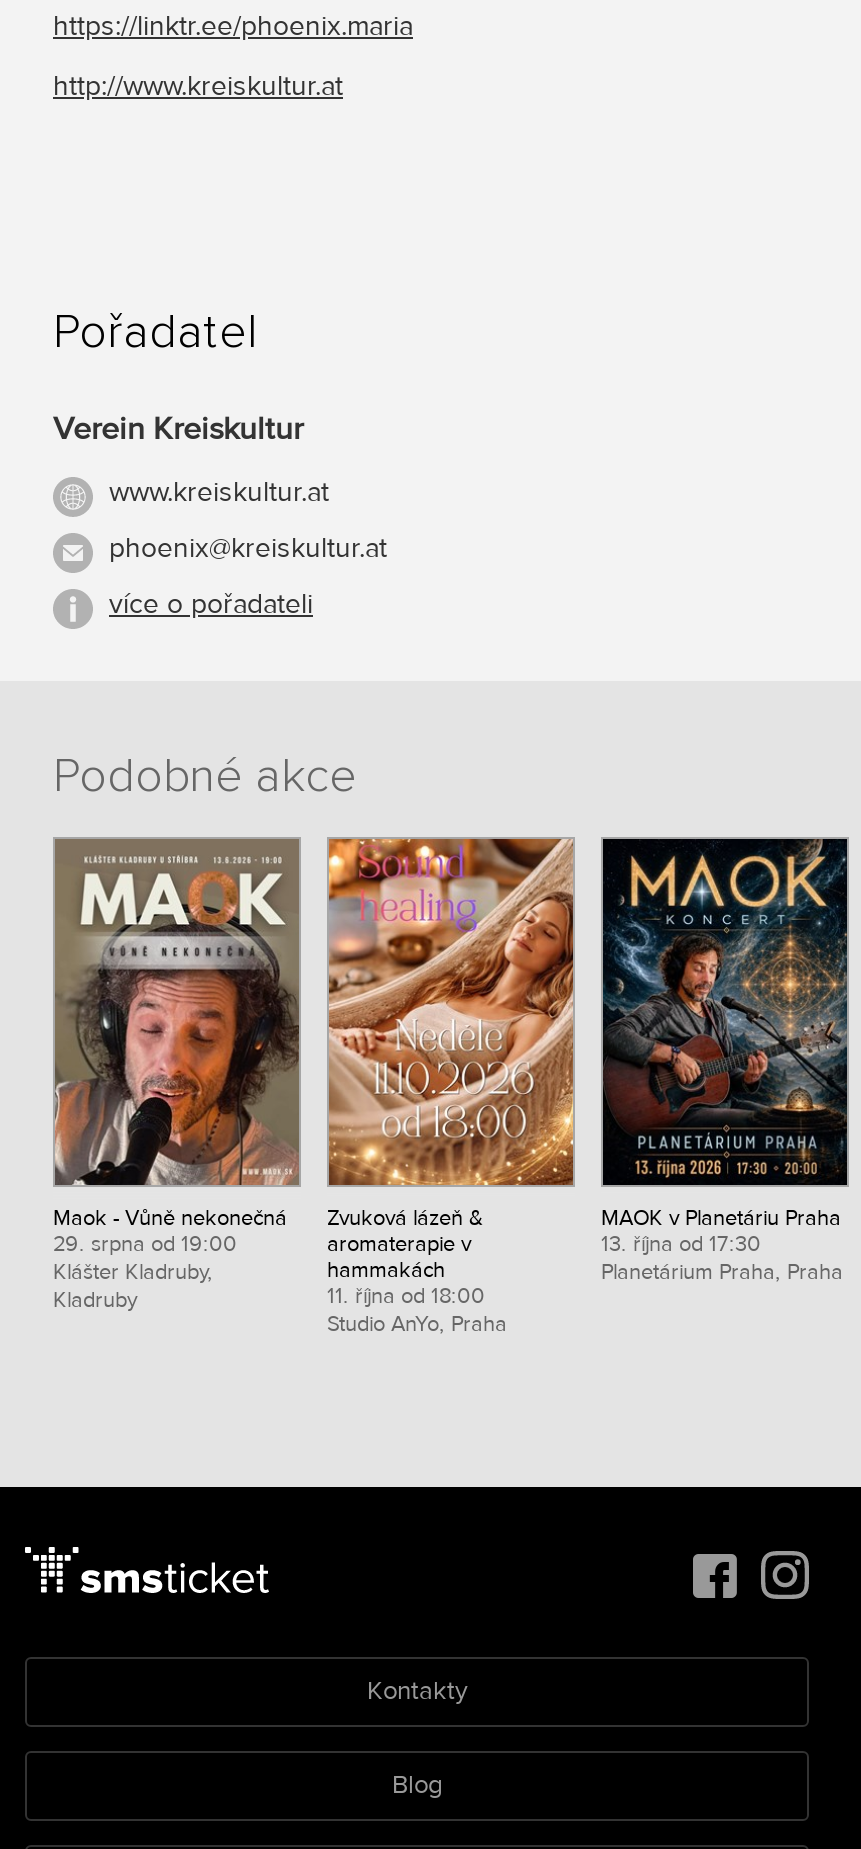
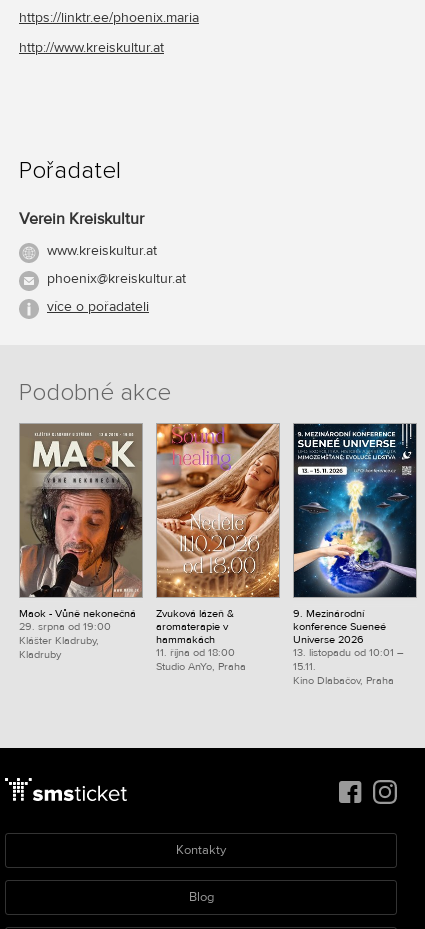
[601,839,849,1284] [image] | MAOK v Planetáriu Praha | 13. října od 17:30 | Planetárium Praha, Praha -> [293,423,417,687] [image] | 9. Mezinárodní | konference Sueneé | Universe 2026 | 13. listopadu od 10:01 – | 15.11. | Kino Dlabačov, Praha

